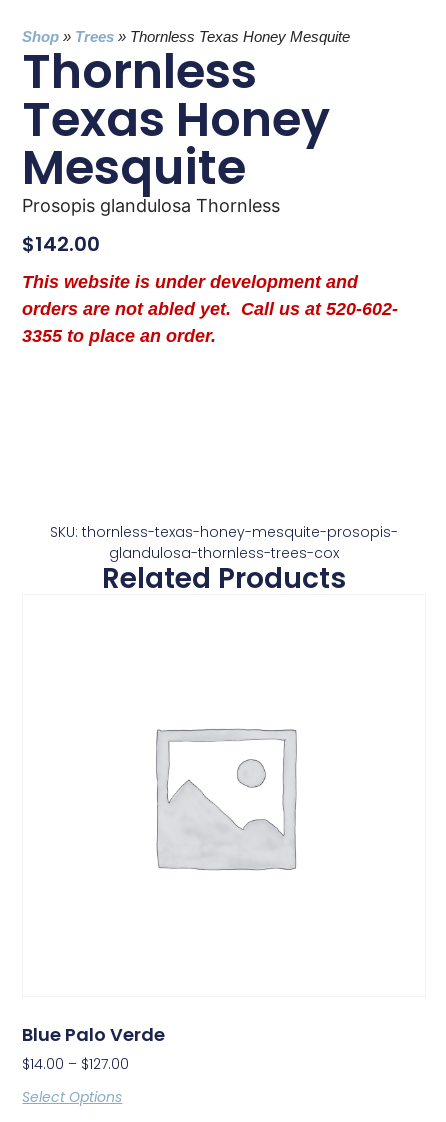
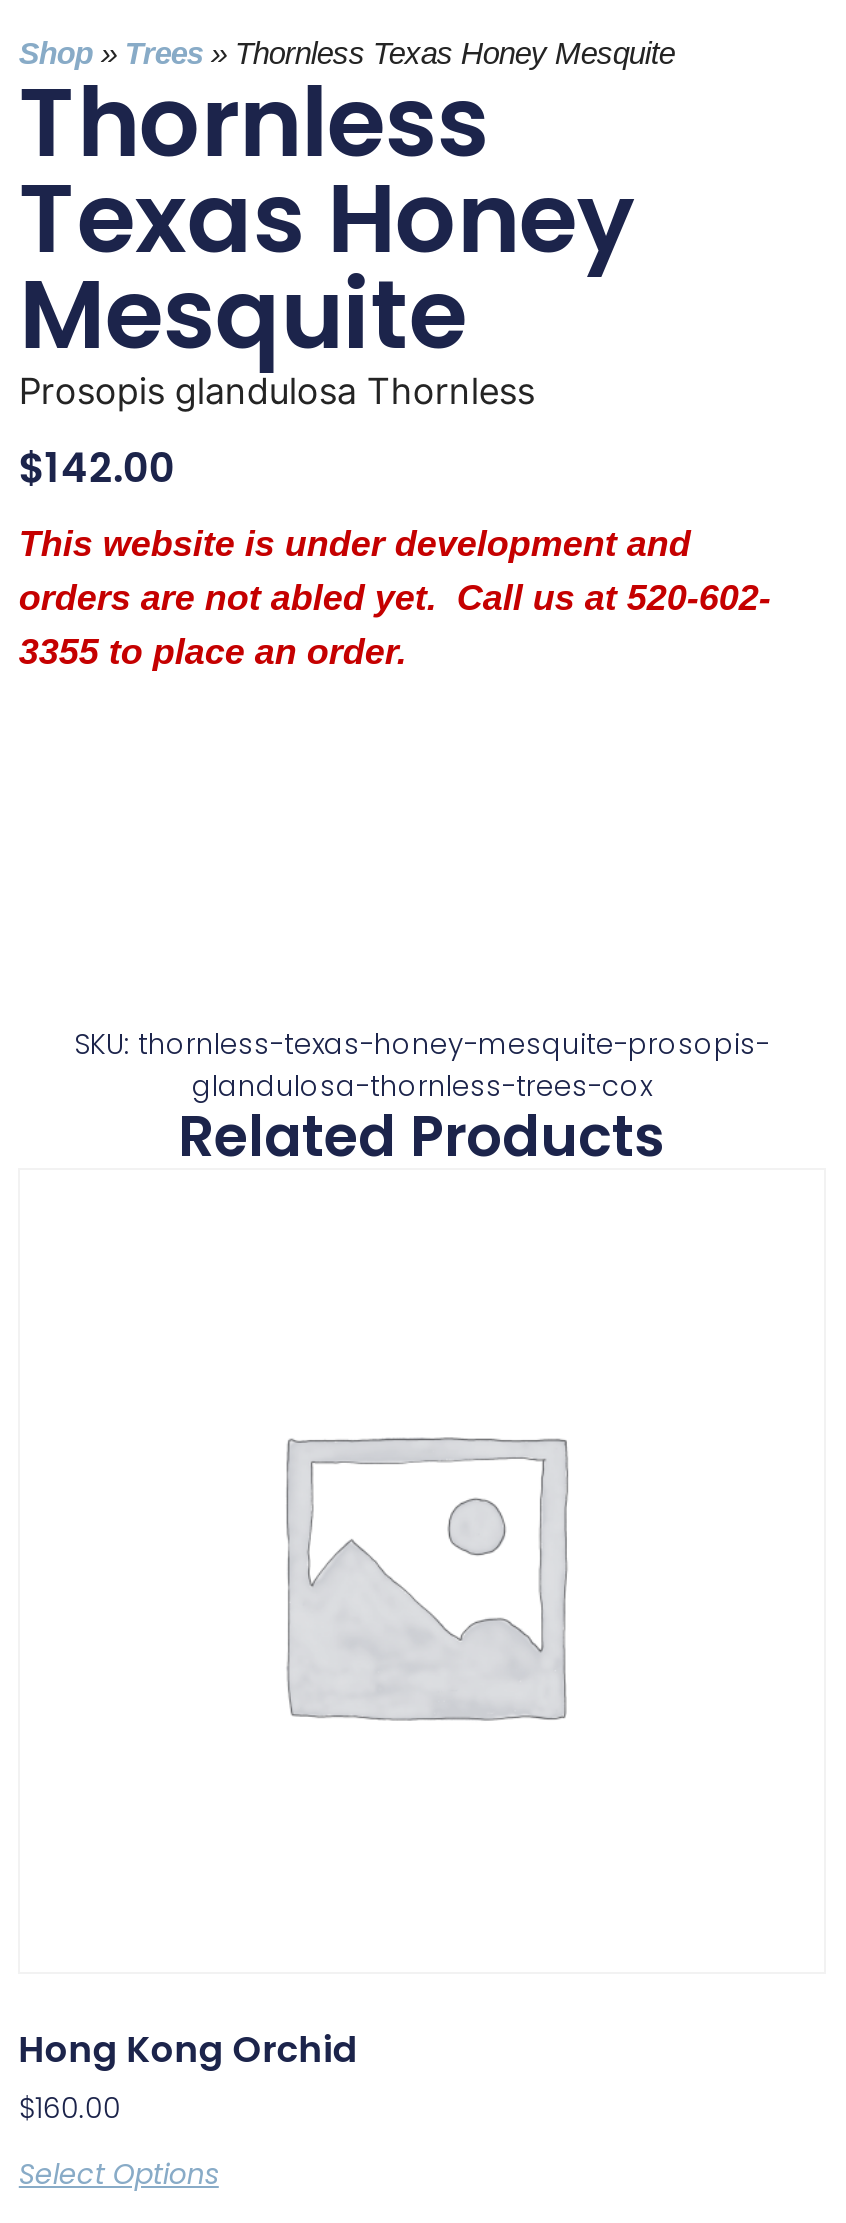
[22,1022,165,1074] Blue Palo Verde | $14.00 – $127.00 -> [19,2023,359,2127] Hong Kong Orchid | $160.00

